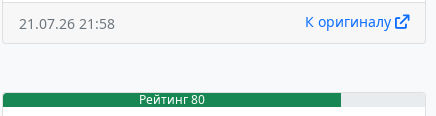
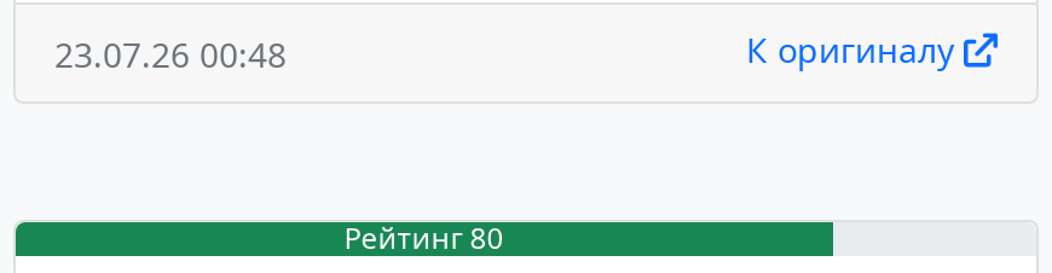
[19,14,115,33] 21.07.26 21:58 -> [54,32,287,78] 23.07.26 00:48

